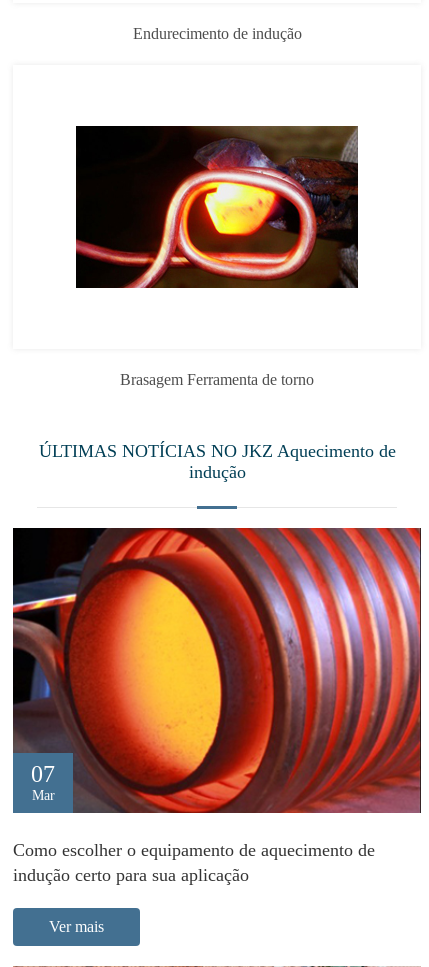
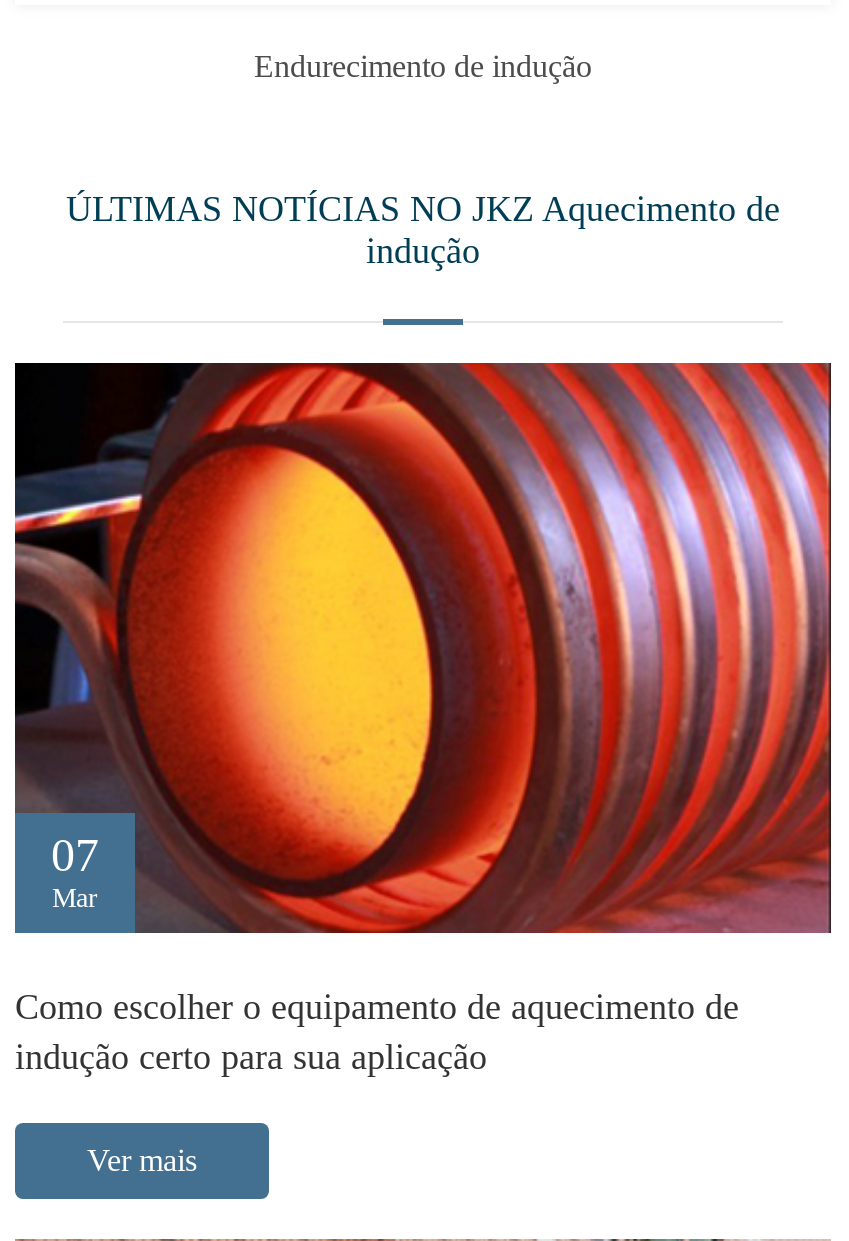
[75,125,359,289] [image] -> none
[120,371,314,388] Brasagem Ferramenta de torno -> none

